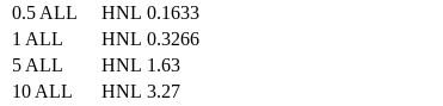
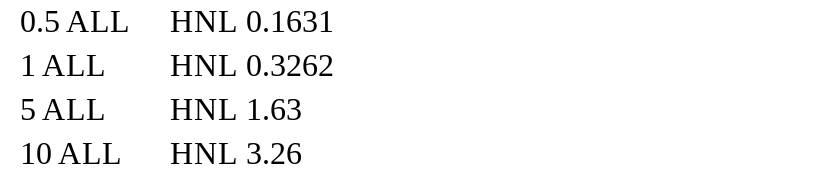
[12,3,199,23] 0.5 ALL HNL 0.1633 -> [20,4,334,38] 0.5 ALL HNL 0.1631
[12,29,199,49] 1 ALL HNL 0.3266 -> [20,48,334,82] 1 ALL HNL 0.3262
[12,81,180,101] 10 ALL HNL 3.27 -> [20,136,302,170] 10 ALL HNL 3.26

